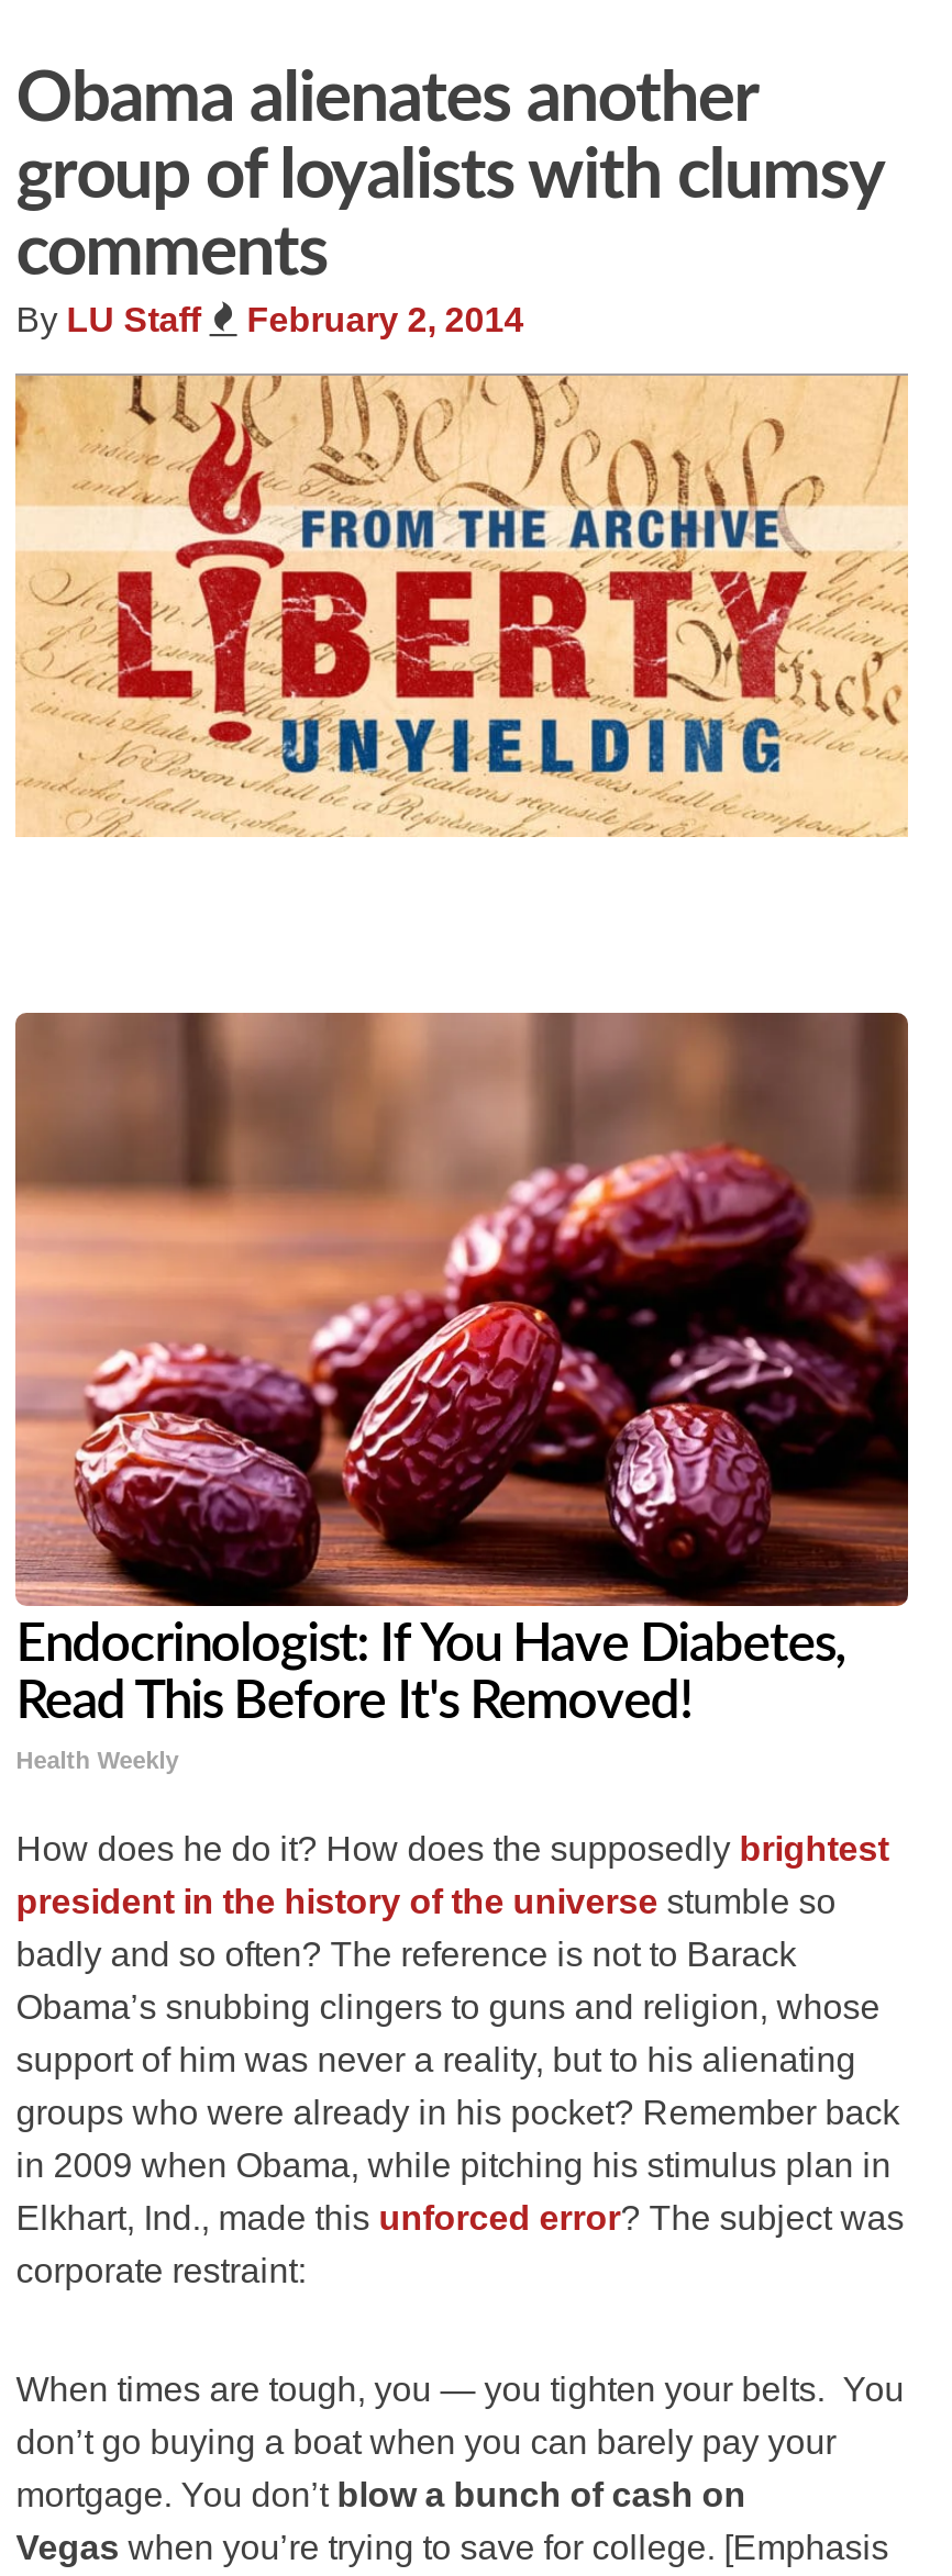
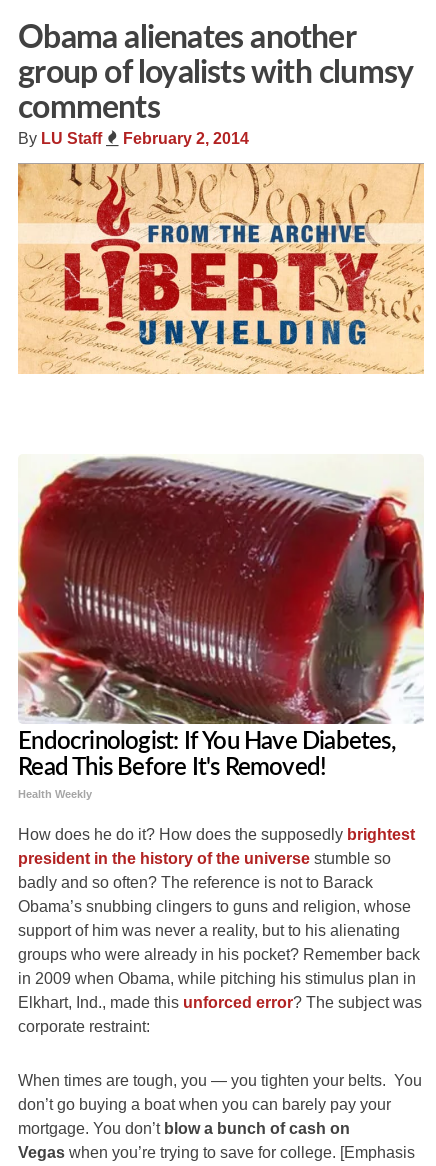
[13,1011,910,1608] [image] -> [18,454,425,725] [image]

